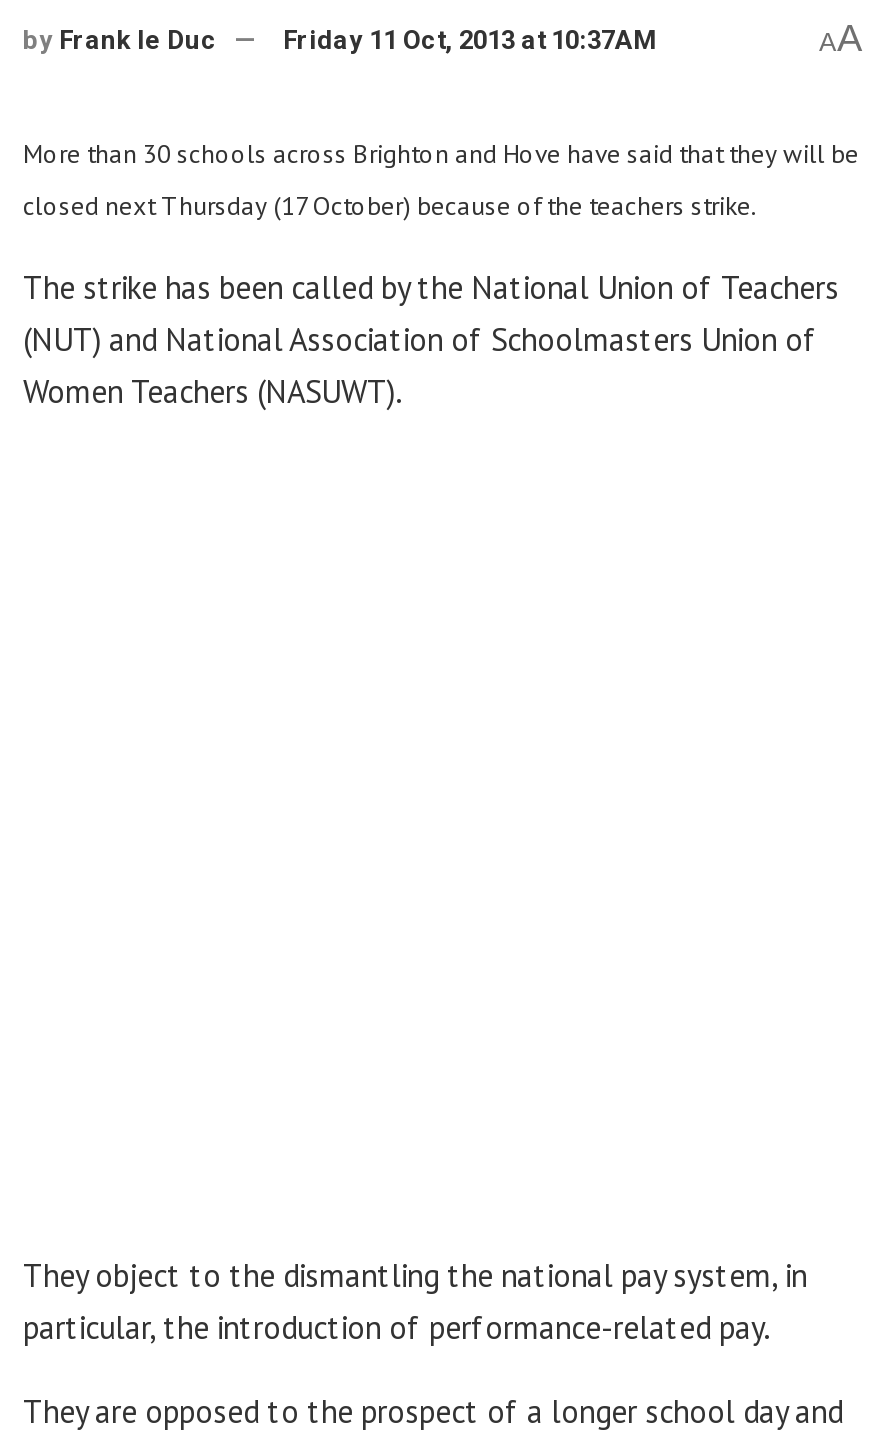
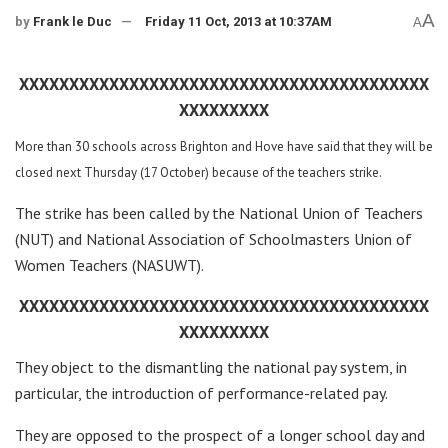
none -> [19,75,429,120] XXXXXXXXXXXXXXXXXXXXXXXXXXXXXXXXXXXXXXXXX | XXXXXXXXX
moved [23,137,859,411] -> [15,138,433,275]: More than 30 schools across Brighton and Hove have said that they will be | closed next Thursday (17 October) because of the teachers strike. | The strike has been called by the National Union of Teachers | (NUT) and National Association of Schoolmasters Union of | Women Teachers (NASUWT).
none -> [19,297,429,342] XXXXXXXXXXXXXXXXXXXXXXXXXXXXXXXXXXXXXXXXX | XXXXXXXXX

